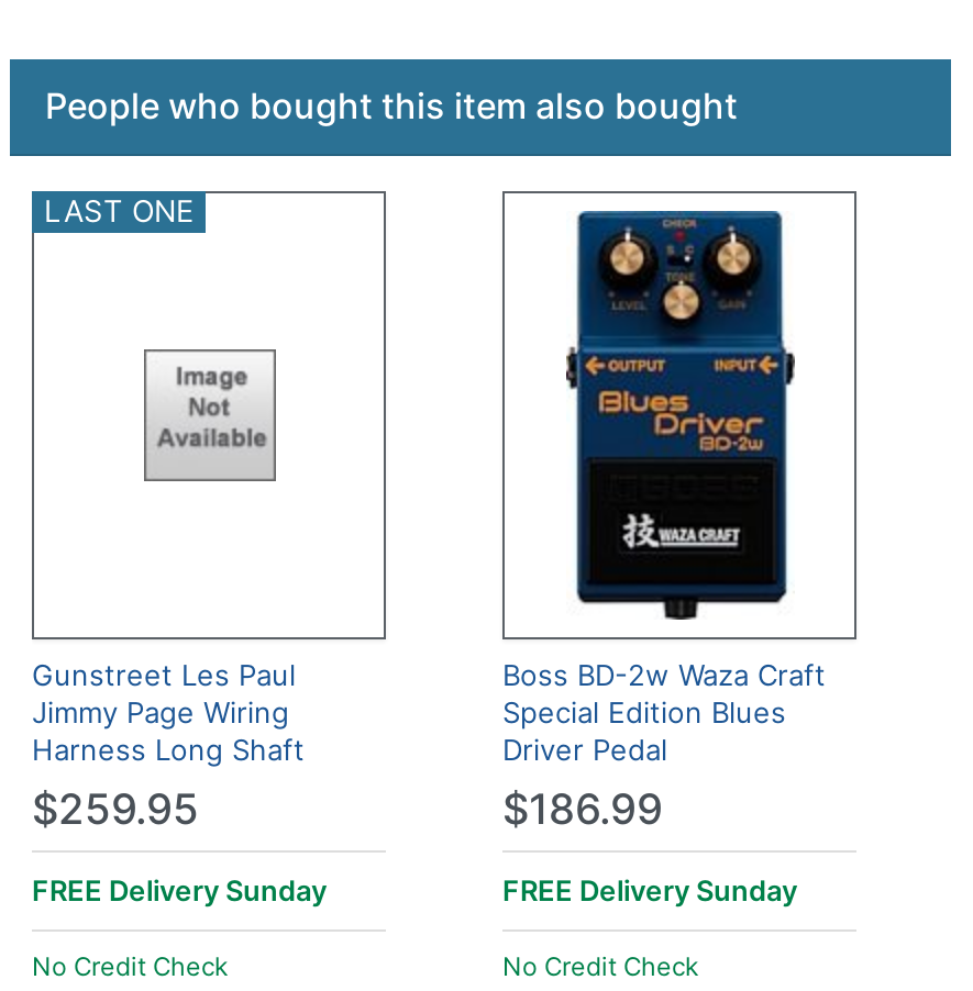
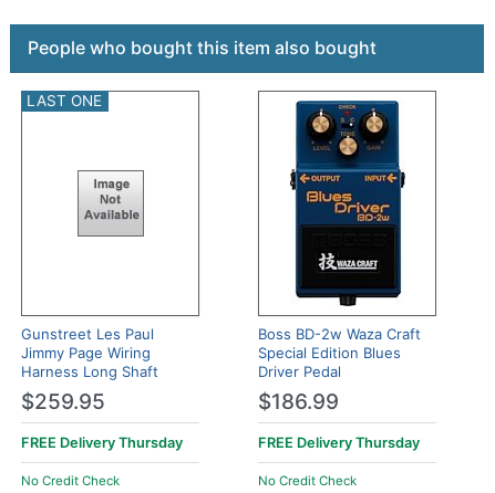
[32,874,327,907] FREE Delivery Sunday -> [21,434,183,451] FREE Delivery Thursday
[502,874,797,907] FREE Delivery Sunday -> [258,434,420,451] FREE Delivery Thursday

